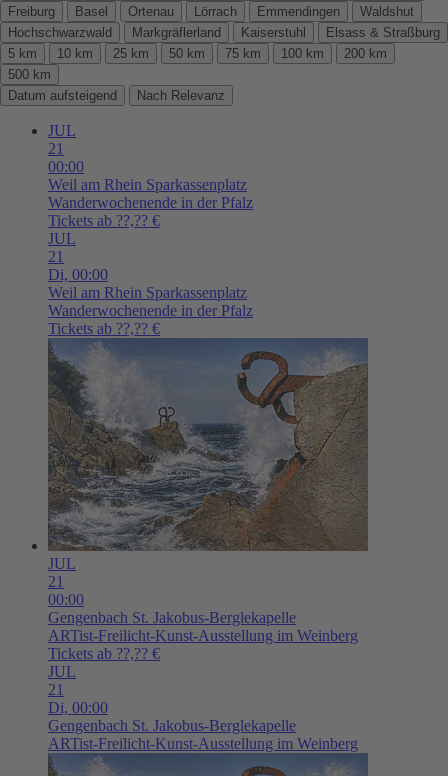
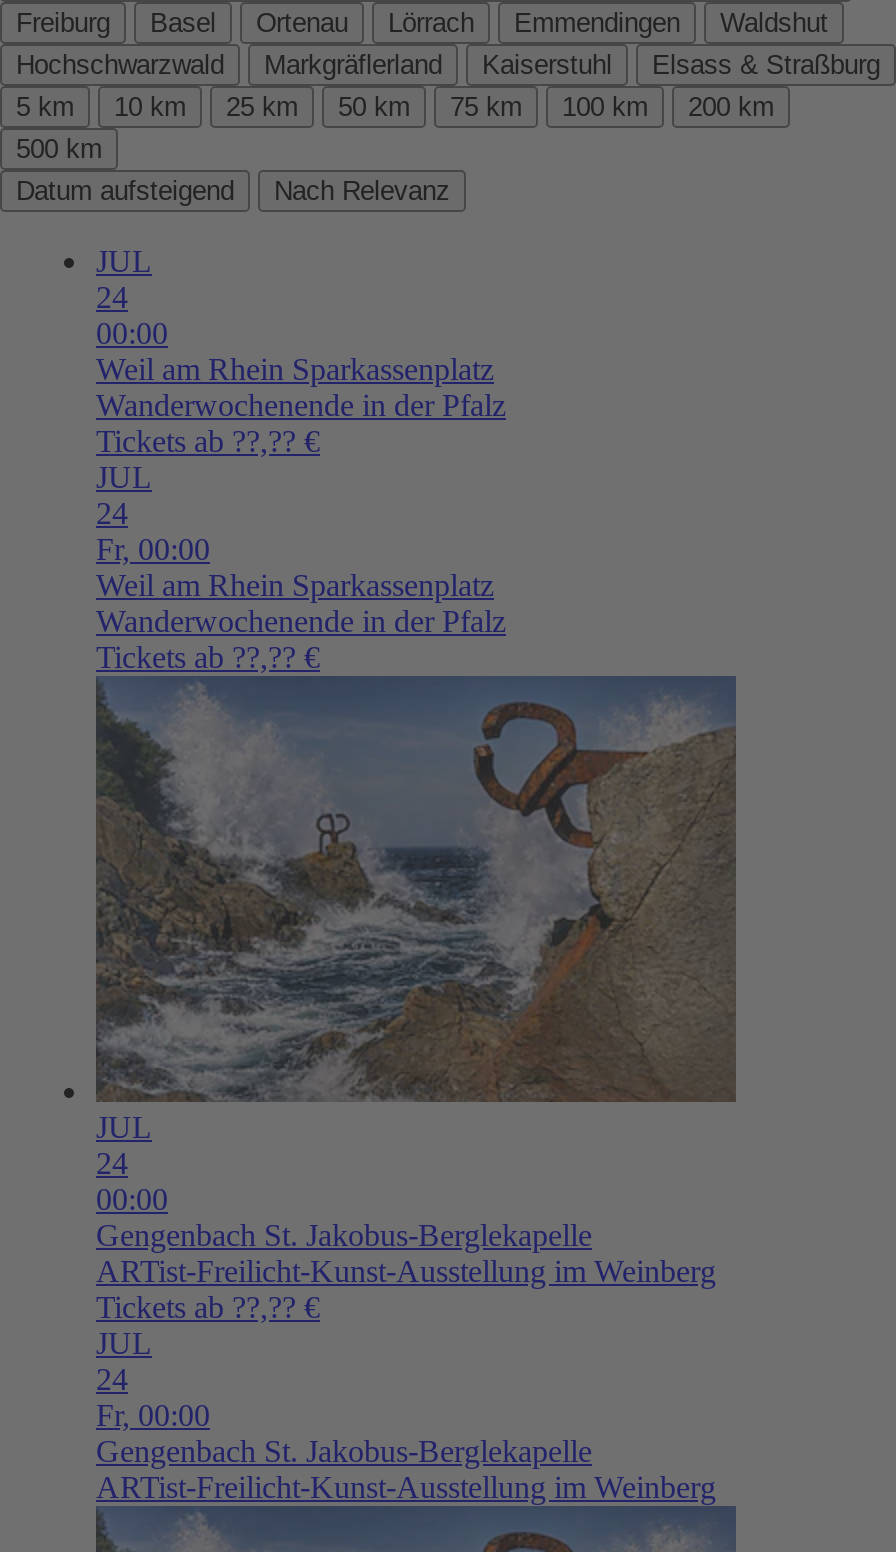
[48,140,64,157] 21 -> [96,280,128,314] 24
[48,248,108,283] 21 | Di, 00:00 -> [96,496,210,566] 24 | Fr, 00:00
[48,573,64,590] 21 -> [96,1146,128,1180] 24
[48,681,108,716] 21 | Di, 00:00 -> [96,1362,210,1432] 24 | Fr, 00:00

